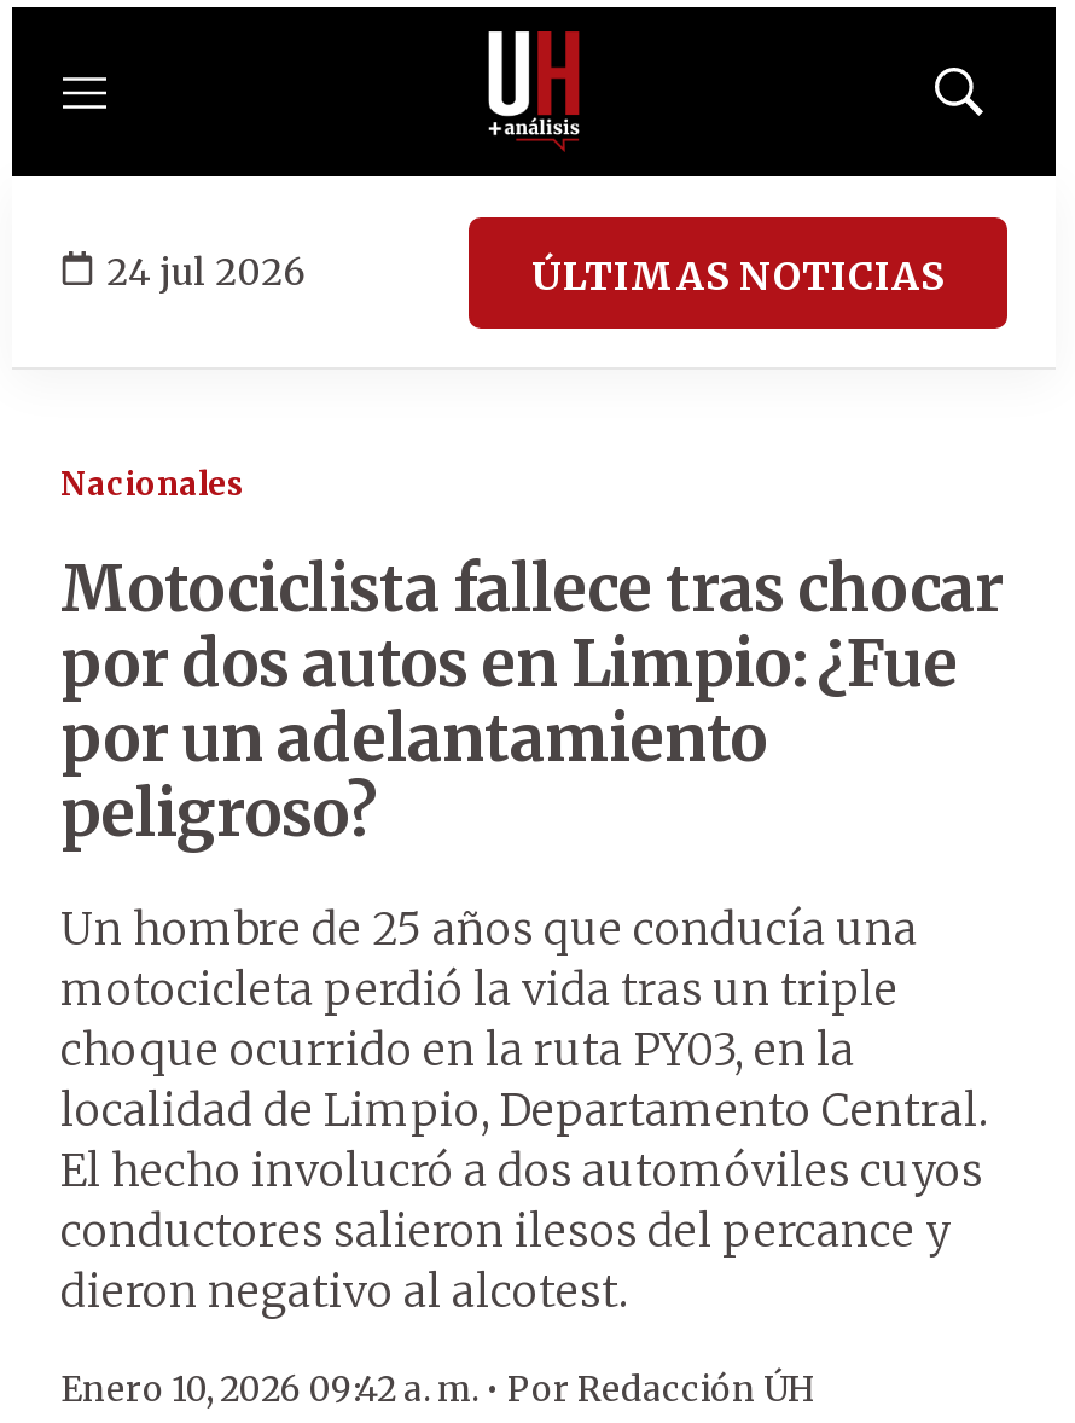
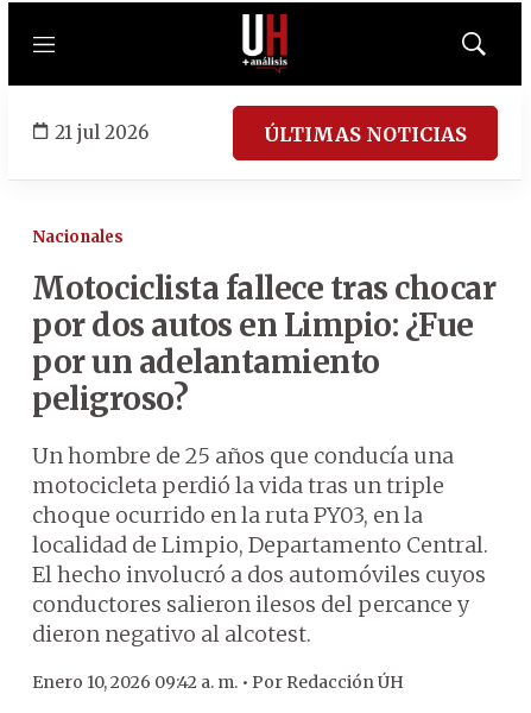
[106,248,304,294] 24 jul 2026 -> [55,121,148,143] 21 jul 2026

